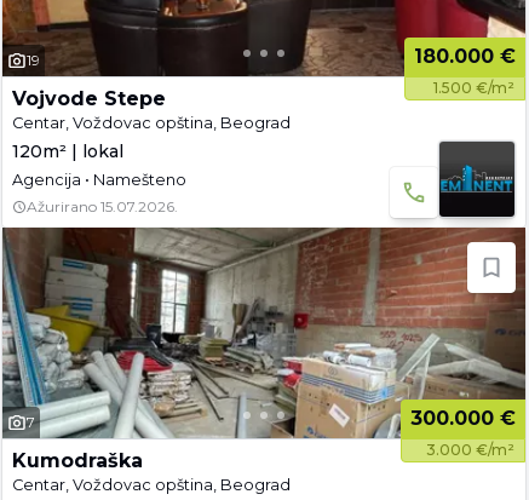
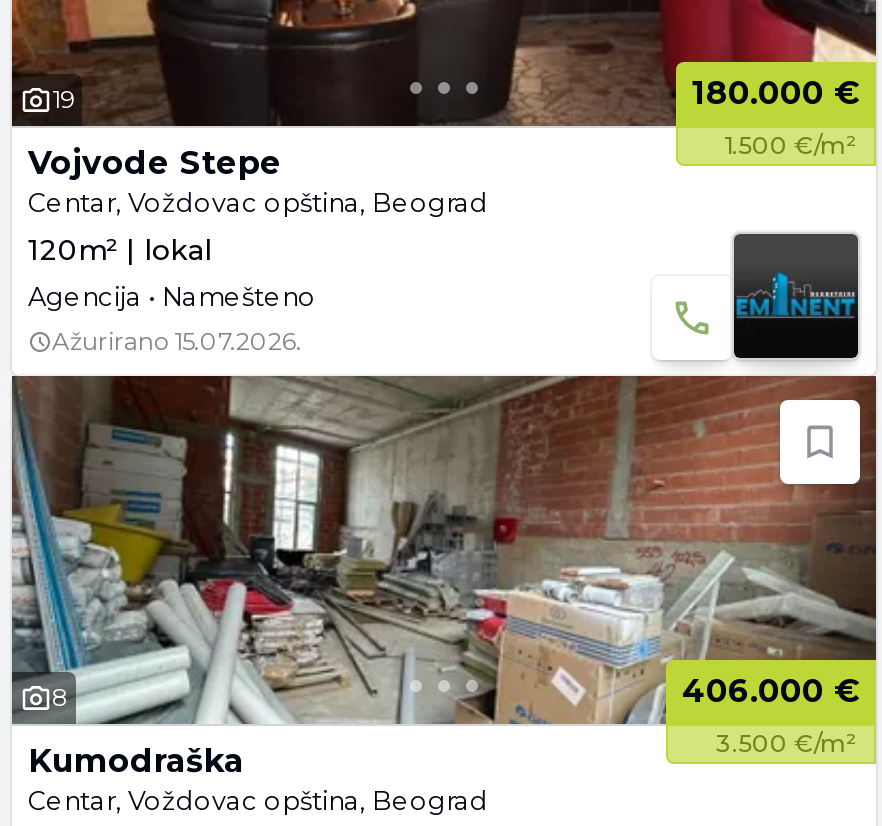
[27,413,35,431] 7 -> [52,682,68,712] 8
[410,407,516,430] 300.000 € -> [682,672,860,710] 406.000 €
[426,441,514,459] 3.000 €/m² -> [716,728,858,758] 3.500 €/m²

